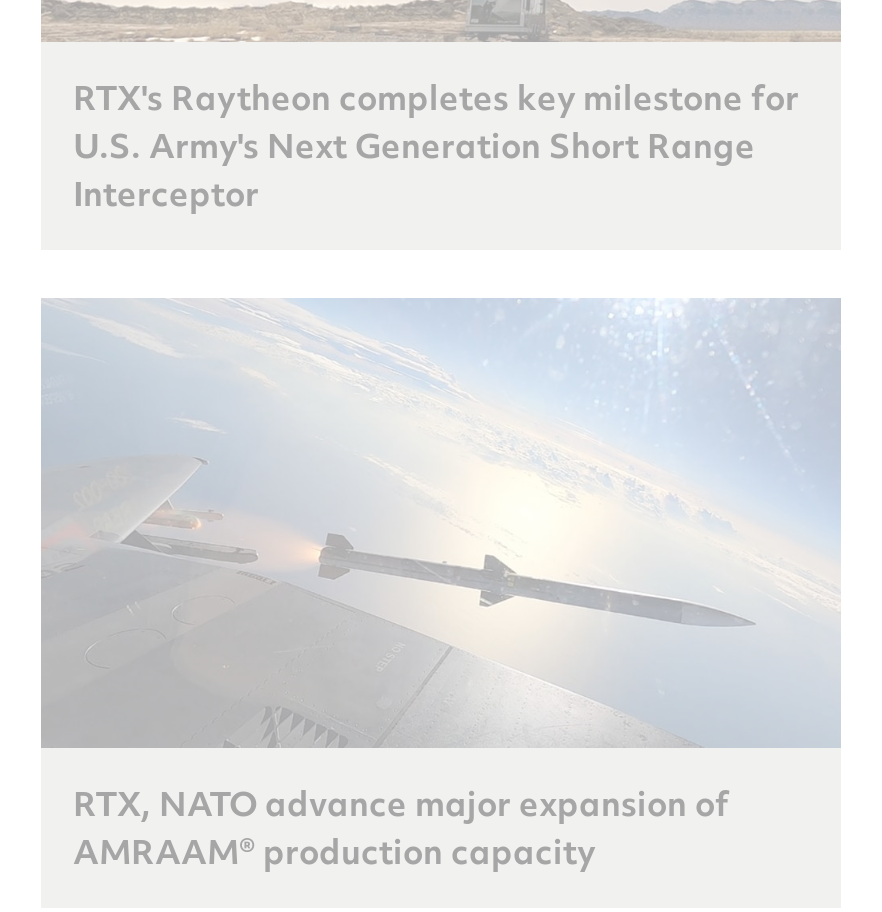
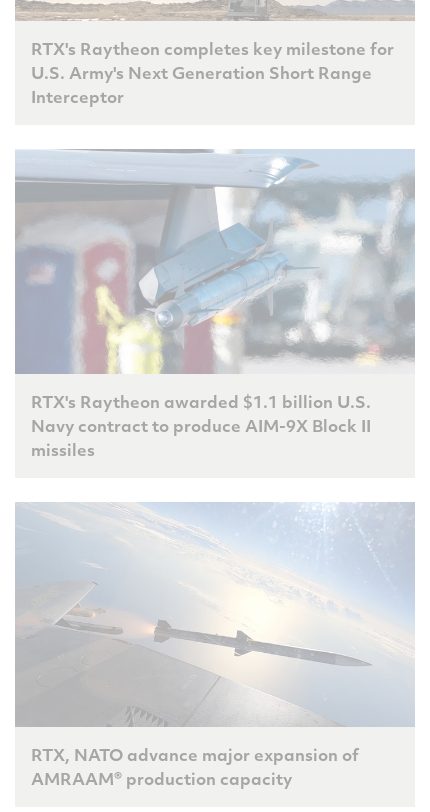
none -> [15,148,415,461] [image] | RTX's Raytheon awarded $1.1 billion U.S. | Navy contract to produce AIM-9X Block II | missiles

